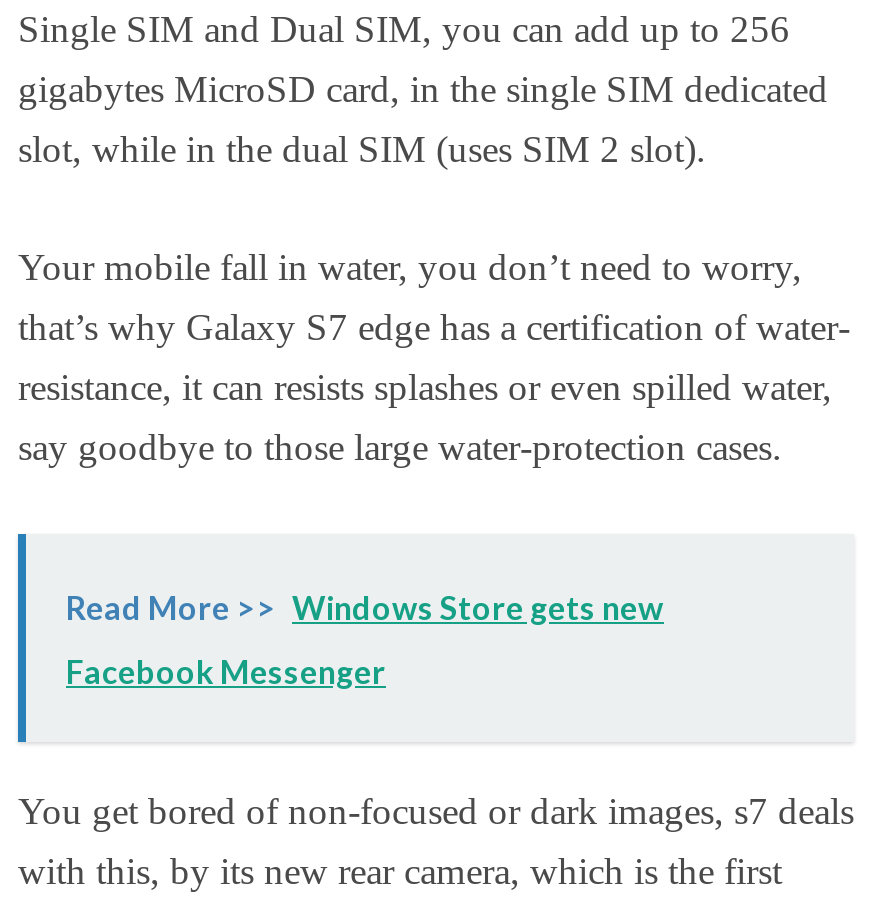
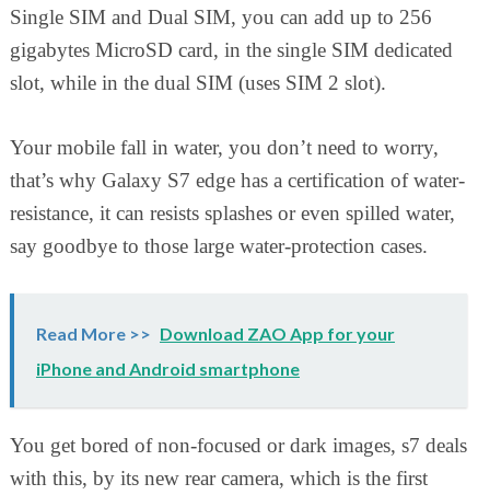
[66,589,664,627] Read More >> Windows Store gets new -> [36,324,395,344] Read More >> Download ZAO App for your
[66,653,386,691] Facebook Messenger -> [36,359,300,379] iPhone and Android smartphone

